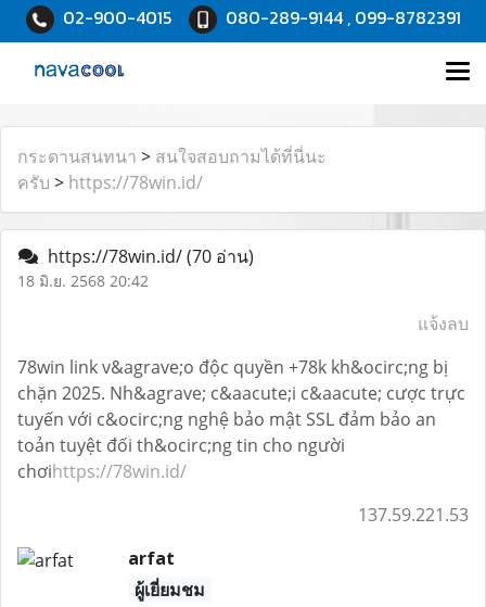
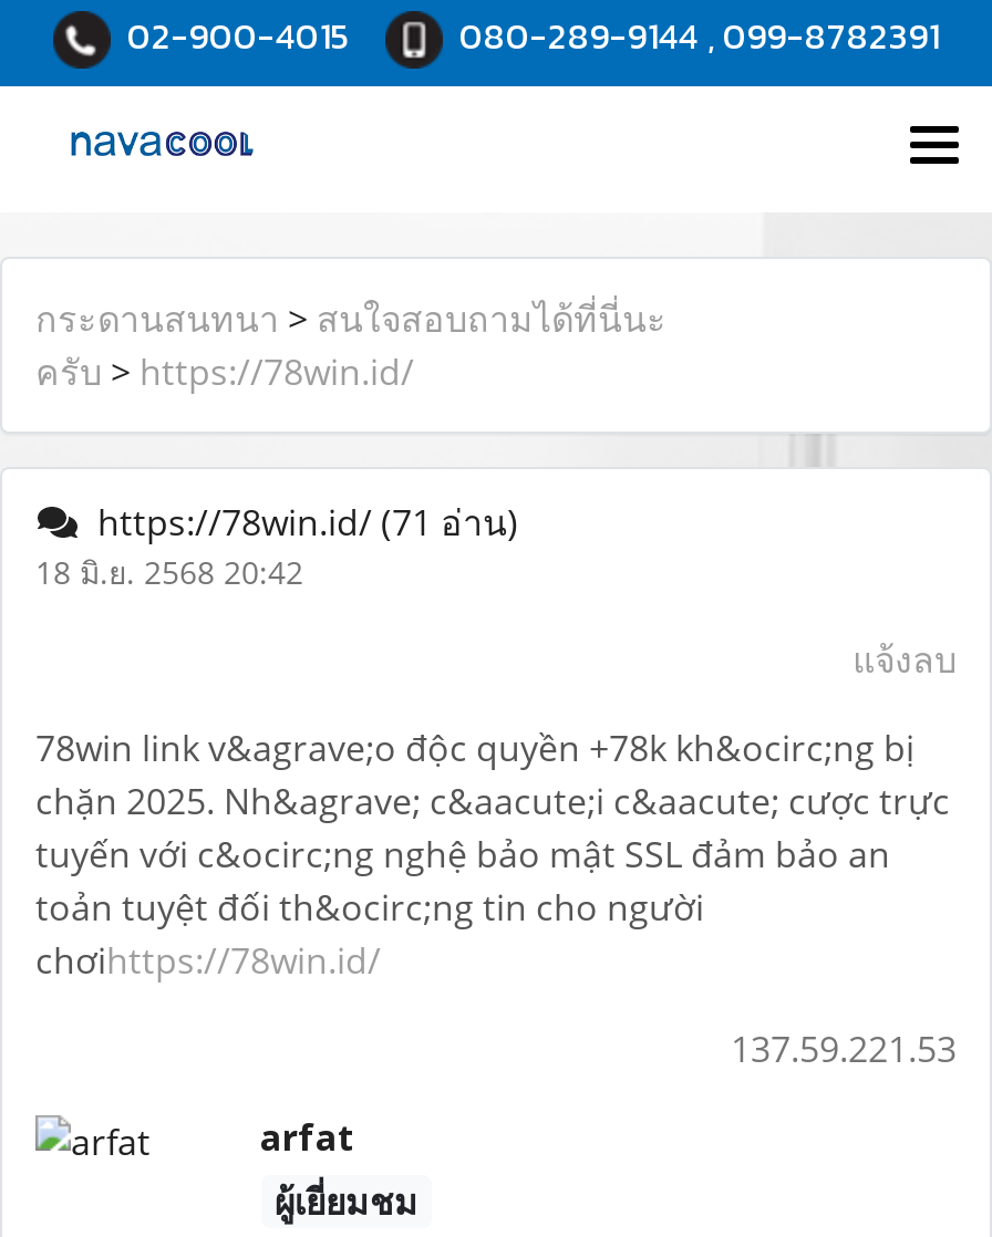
[39,245,254,268] https://78win.id/ (70 อ่าน) -> [80,498,518,547] https://78win.id/ (71 อ่าน)

